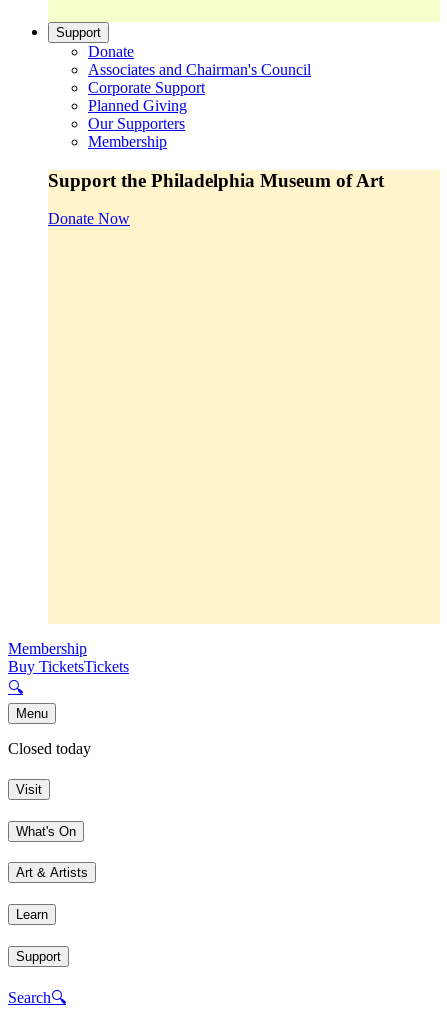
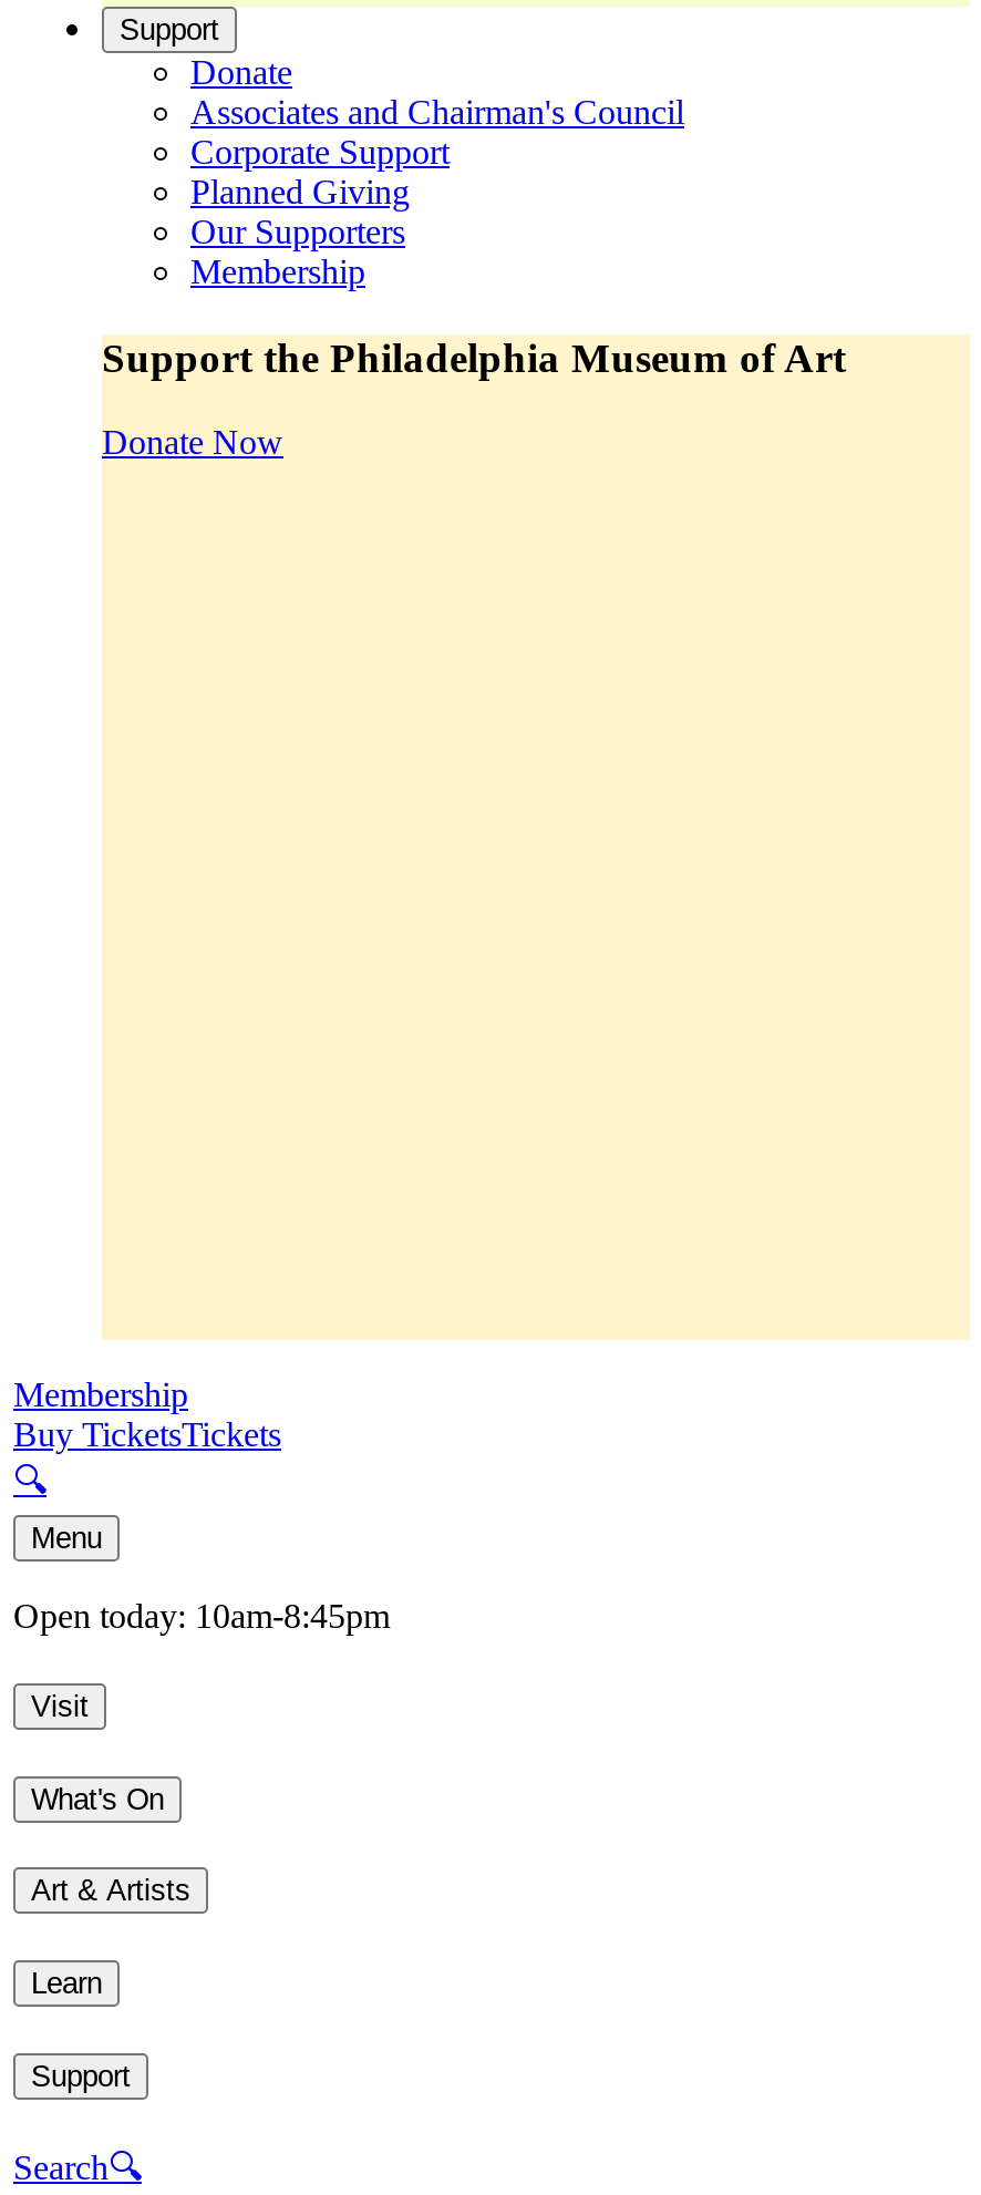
[8,740,91,757] Closed today -> [13,1598,390,1635] Open today: 10am-8:45pm

